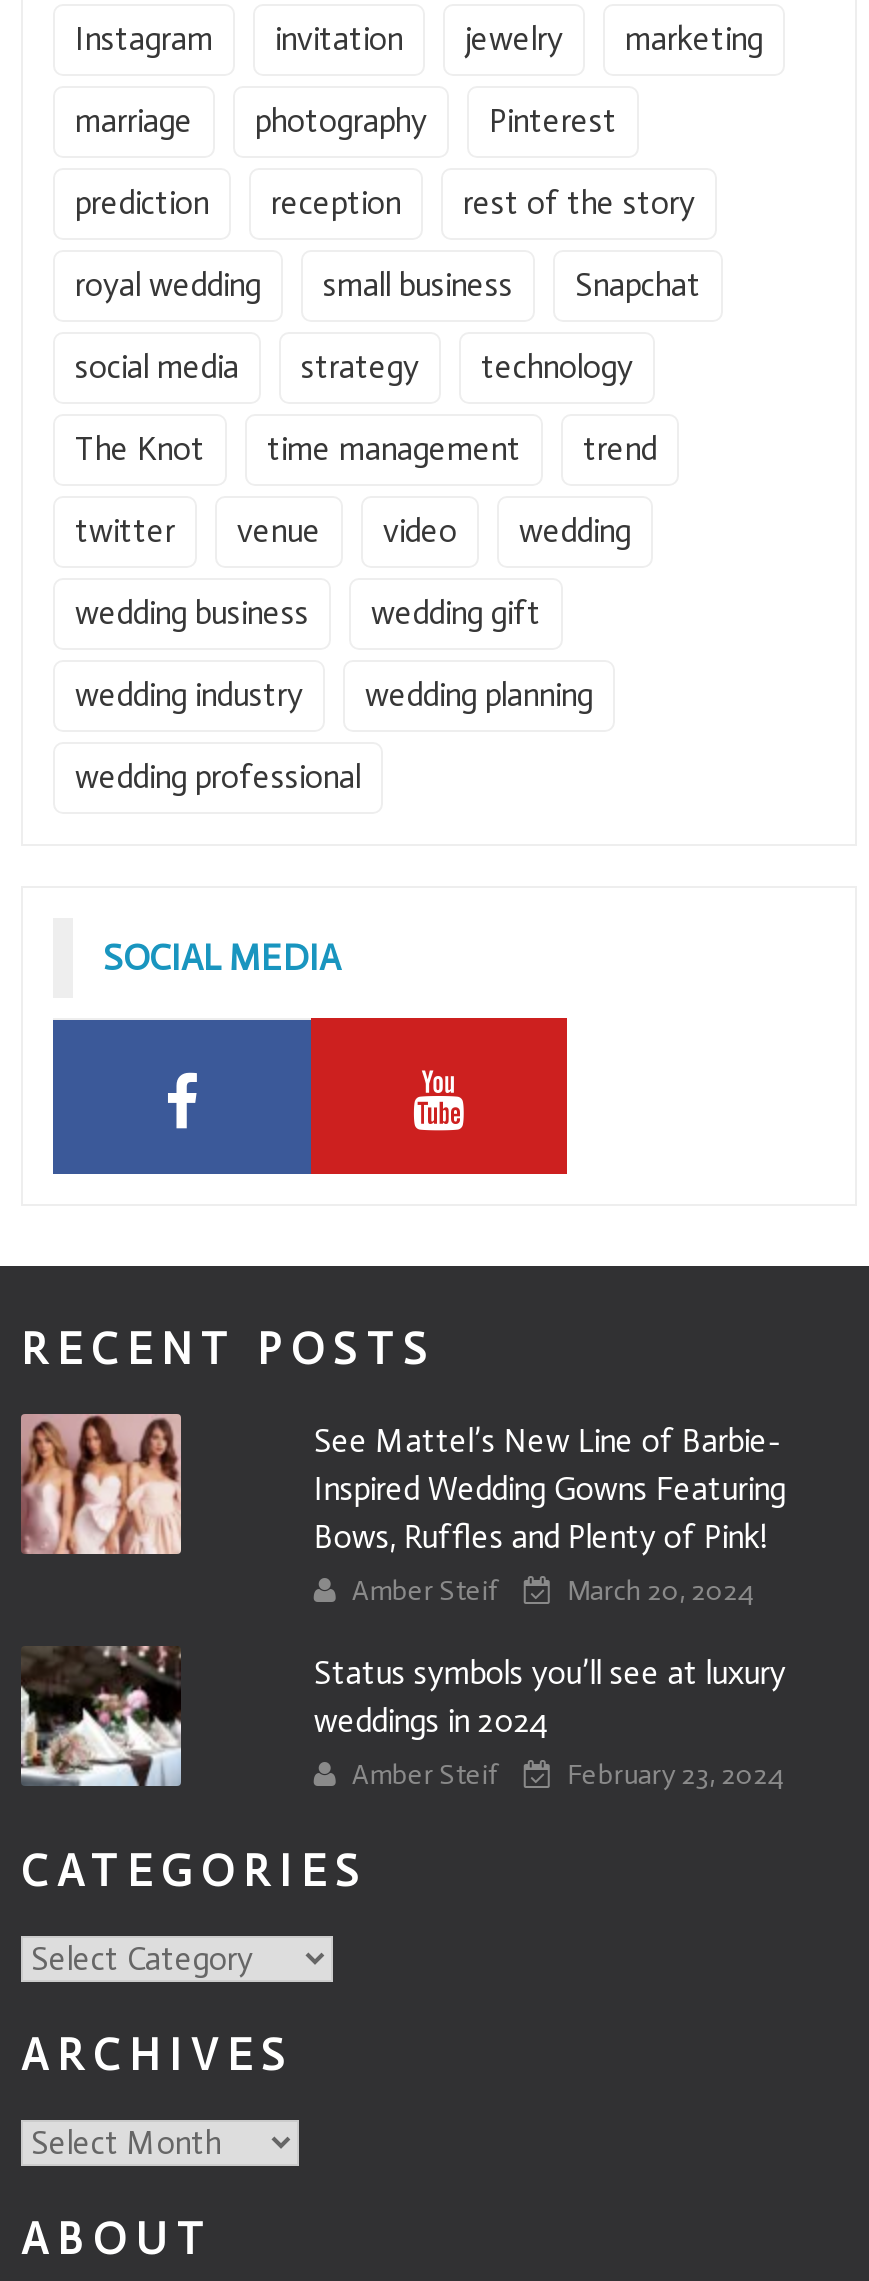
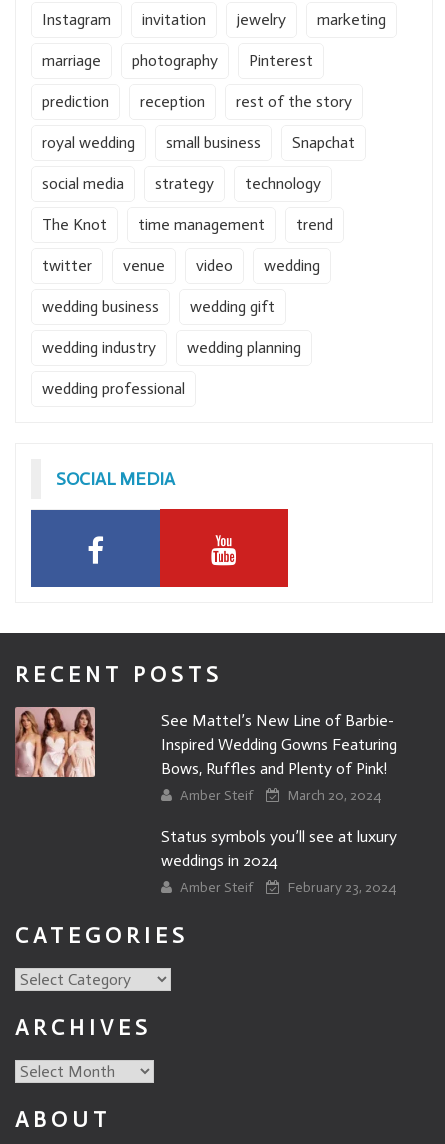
[19,1644,183,1788] [image] -> none

